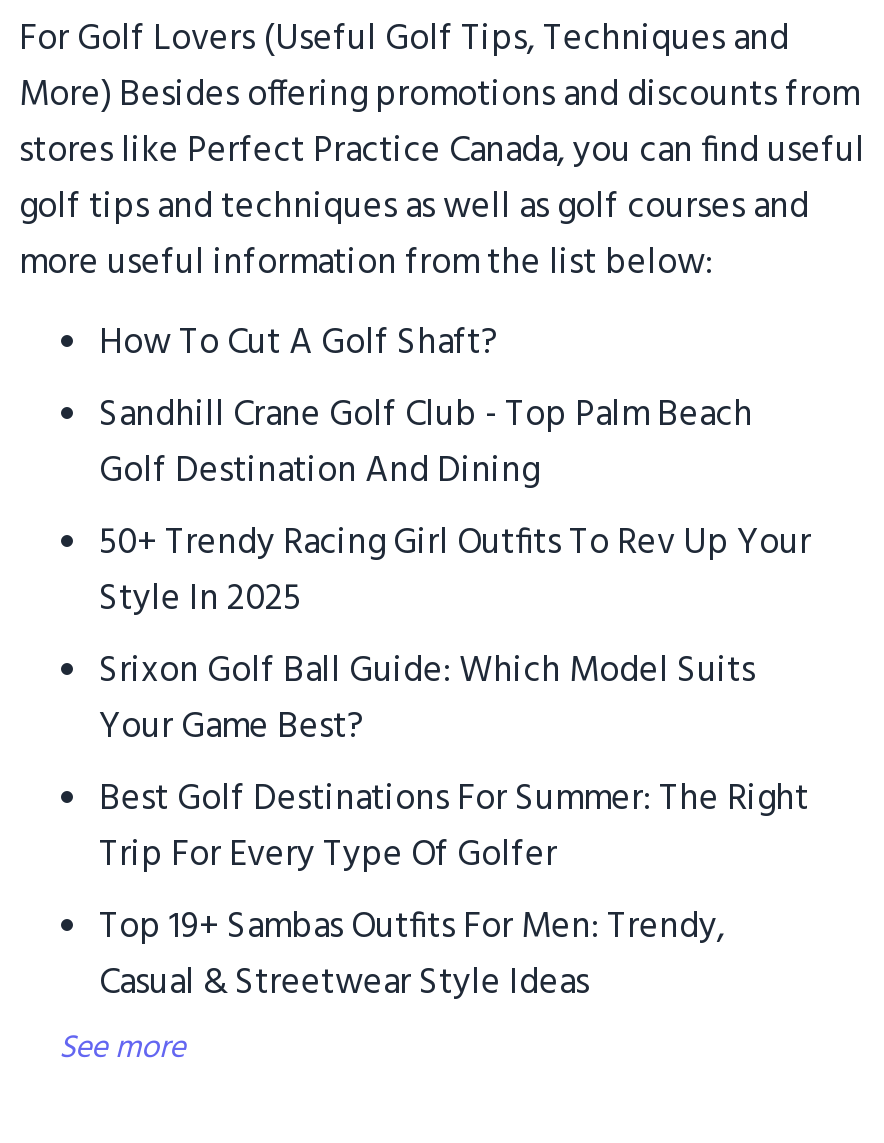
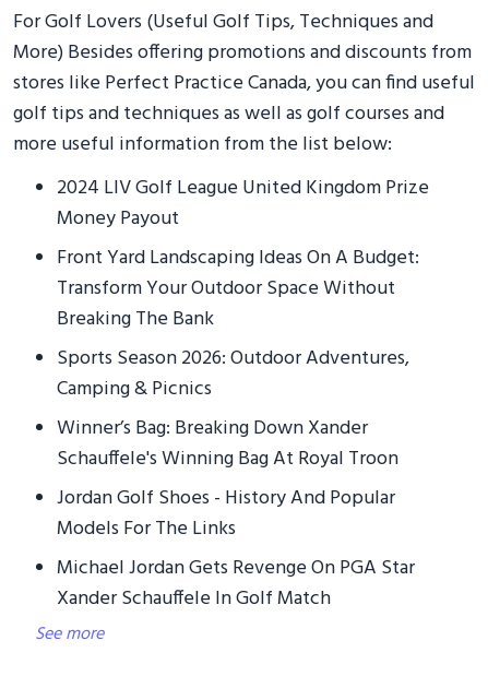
[99,315,811,1013] How To Cut A Golf Shaft? | Sandhill Crane Golf Club - Top Palm Beach | Golf Destination And Dining | 50+ Trendy Racing Girl Outfits To Rev Up Your | Style In 2025 | Srixon Golf Ball Guide: Which Model Suits | Your Game Best? | Best Golf Destinations For Summer: The Right | Trip For Every Type Of Golfer | Top 19+ Sambas Outfits For Men: Trendy, | Casual & Streetwear Style Ideas -> [57,173,429,615] 2024 LIV Golf League United Kingdom Prize | Money Payout | Front Yard Landscaping Ideas On A Budget: | Transform Your Outdoor Space Without | Breaking The Bank | Sports Season 2026: Outdoor Adventures, | Camping & Picnics | Winner’s Bag: Breaking Down Xander | Schauffele's Winning Bag At Royal Troon | Jordan Golf Shoes - History And Popular | Models For The Links | Michael Jordan Gets Revenge On PGA Star | Xander Schauffele In Golf Match

